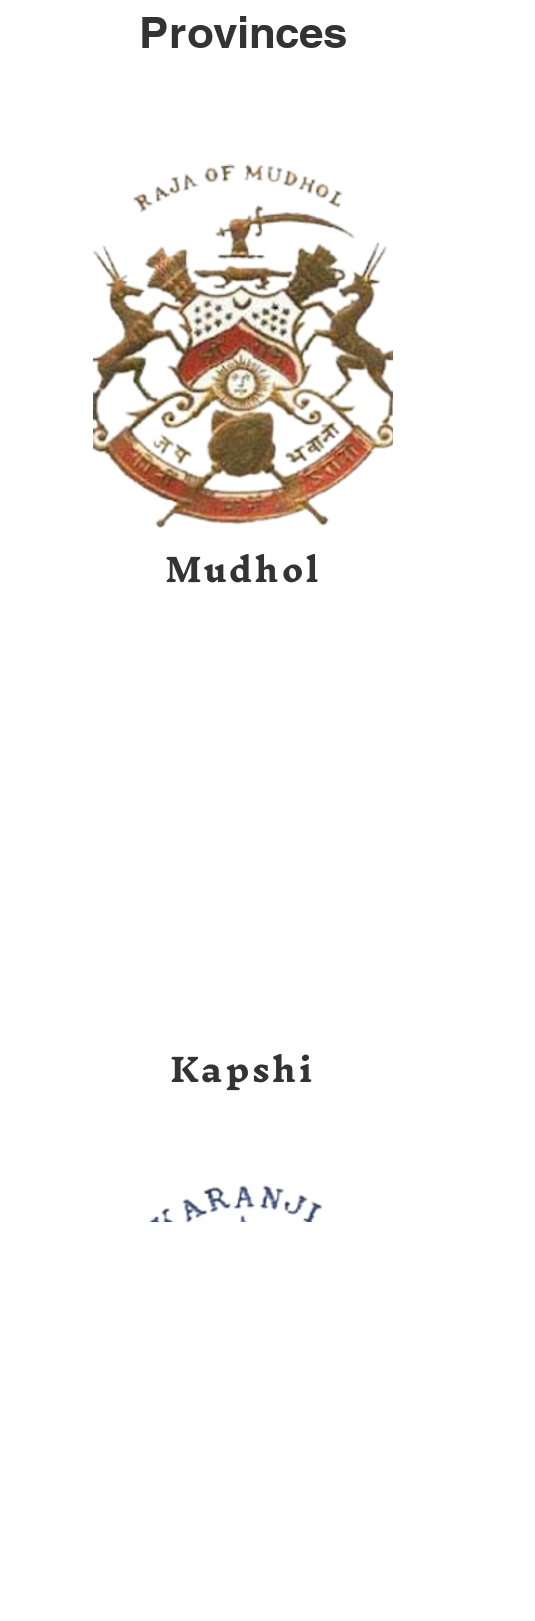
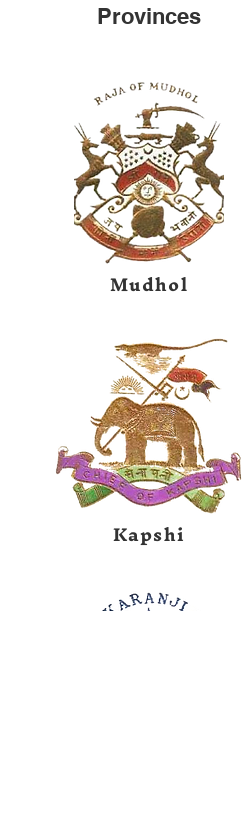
none -> [55,338,242,514] [image]

